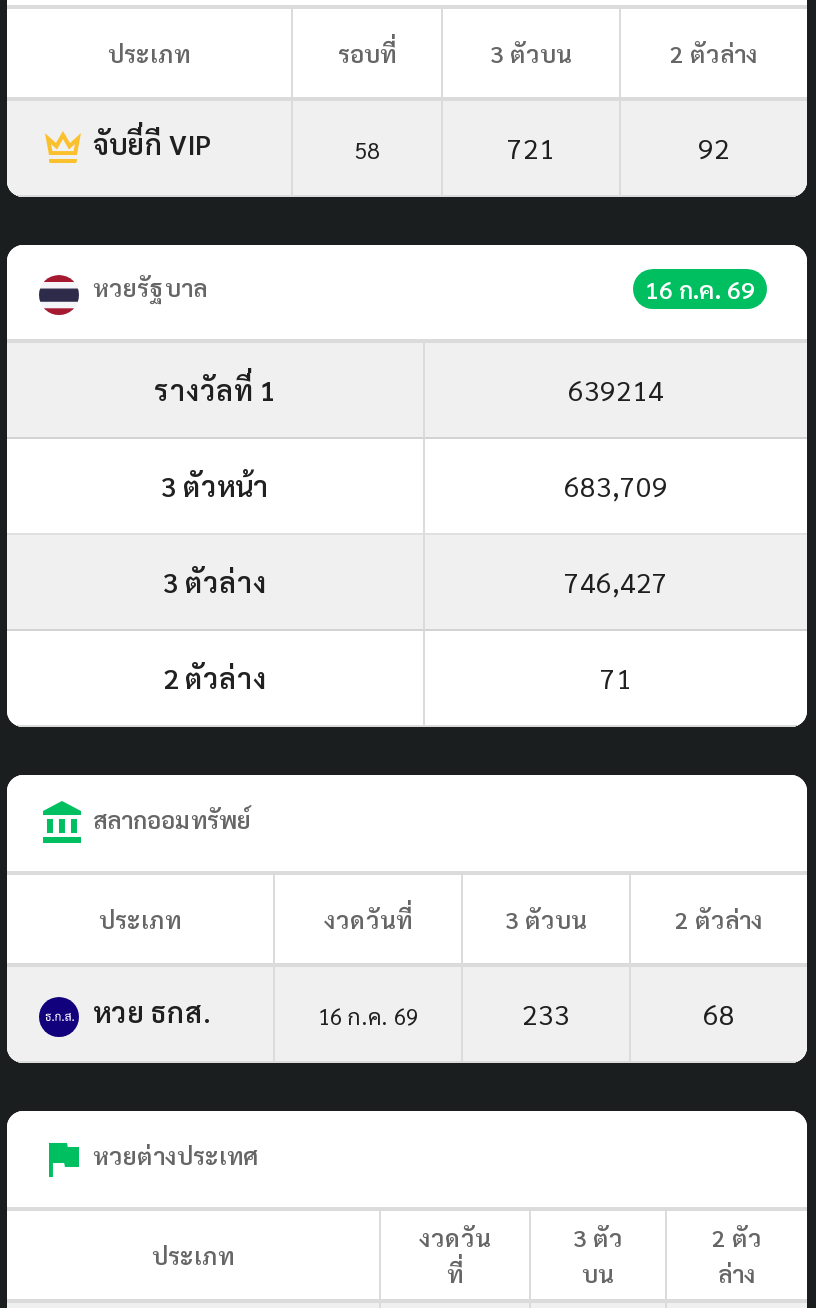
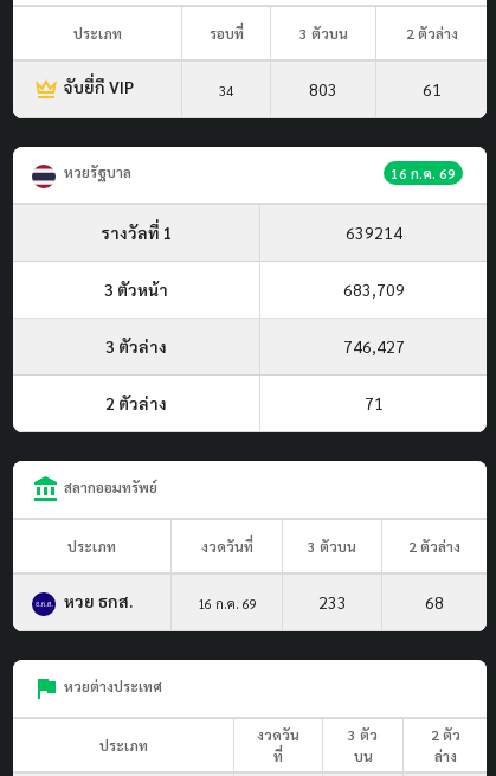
[355,135,379,165] 58 -> [219,82,233,99] 34
[507,129,555,165] 721 -> [309,78,337,99] 803
[698,129,730,165] 92 -> [422,78,441,99] 61

